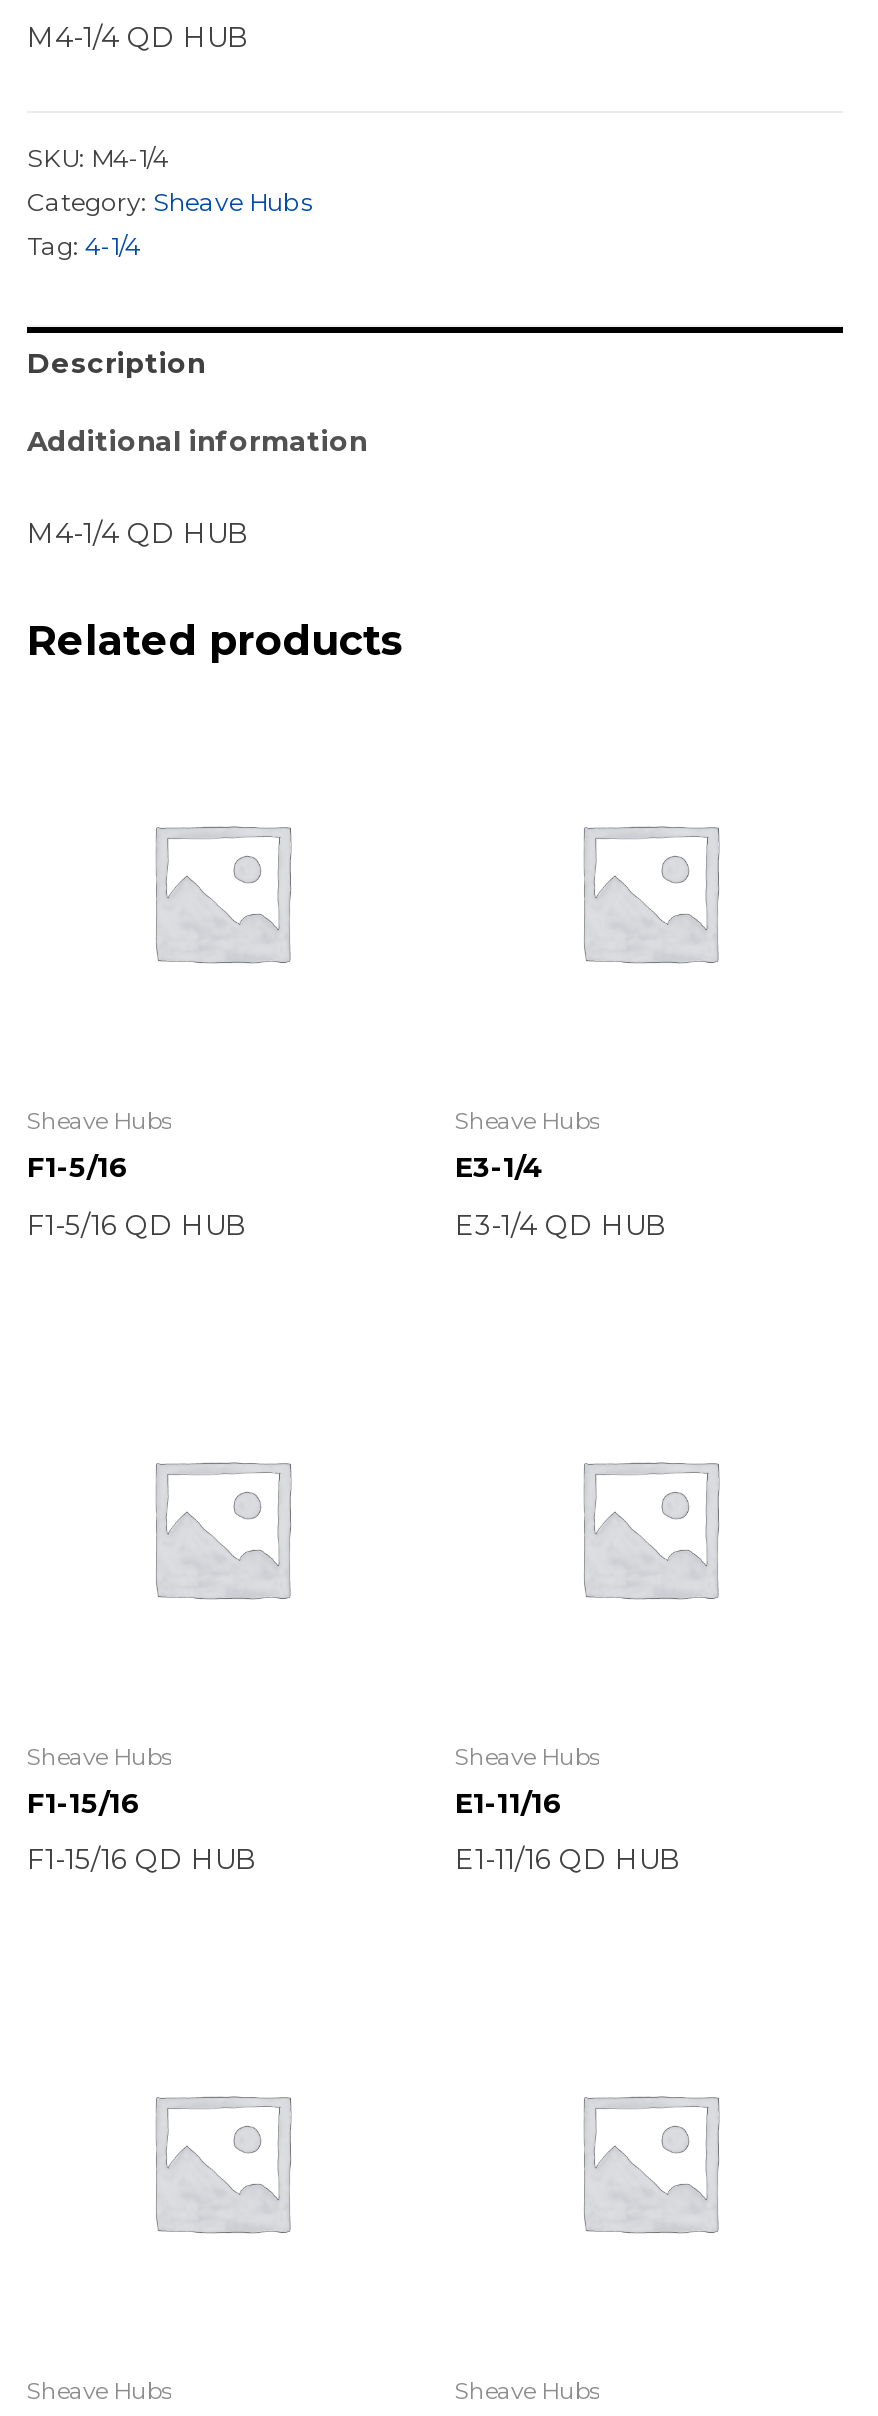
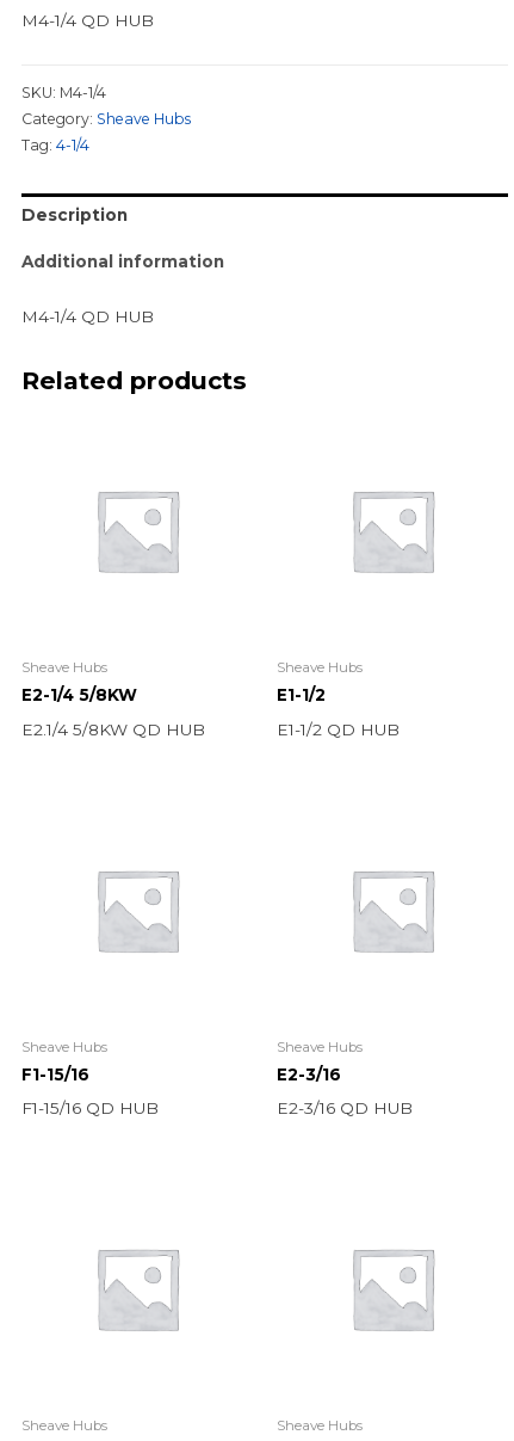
[27,1151,129,1183] F1-5/16 -> [21,685,137,704] E2-1/4 5/8KW
[455,1151,543,1183] E3-1/4 -> [277,685,326,704] E1-1/2
[27,1209,247,1241] F1-5/16 QD HUB -> [21,720,205,739] E2.1/4 5/8KW QD HUB
[455,1209,667,1241] E3-1/4 QD HUB -> [277,720,400,739] E1-1/2 QD HUB
[455,1786,563,1818] E1-11/16 -> [277,1064,341,1084] E2-3/16
[455,1844,681,1876] E1-11/16 QD HUB -> [277,1099,413,1118] E2-3/16 QD HUB

